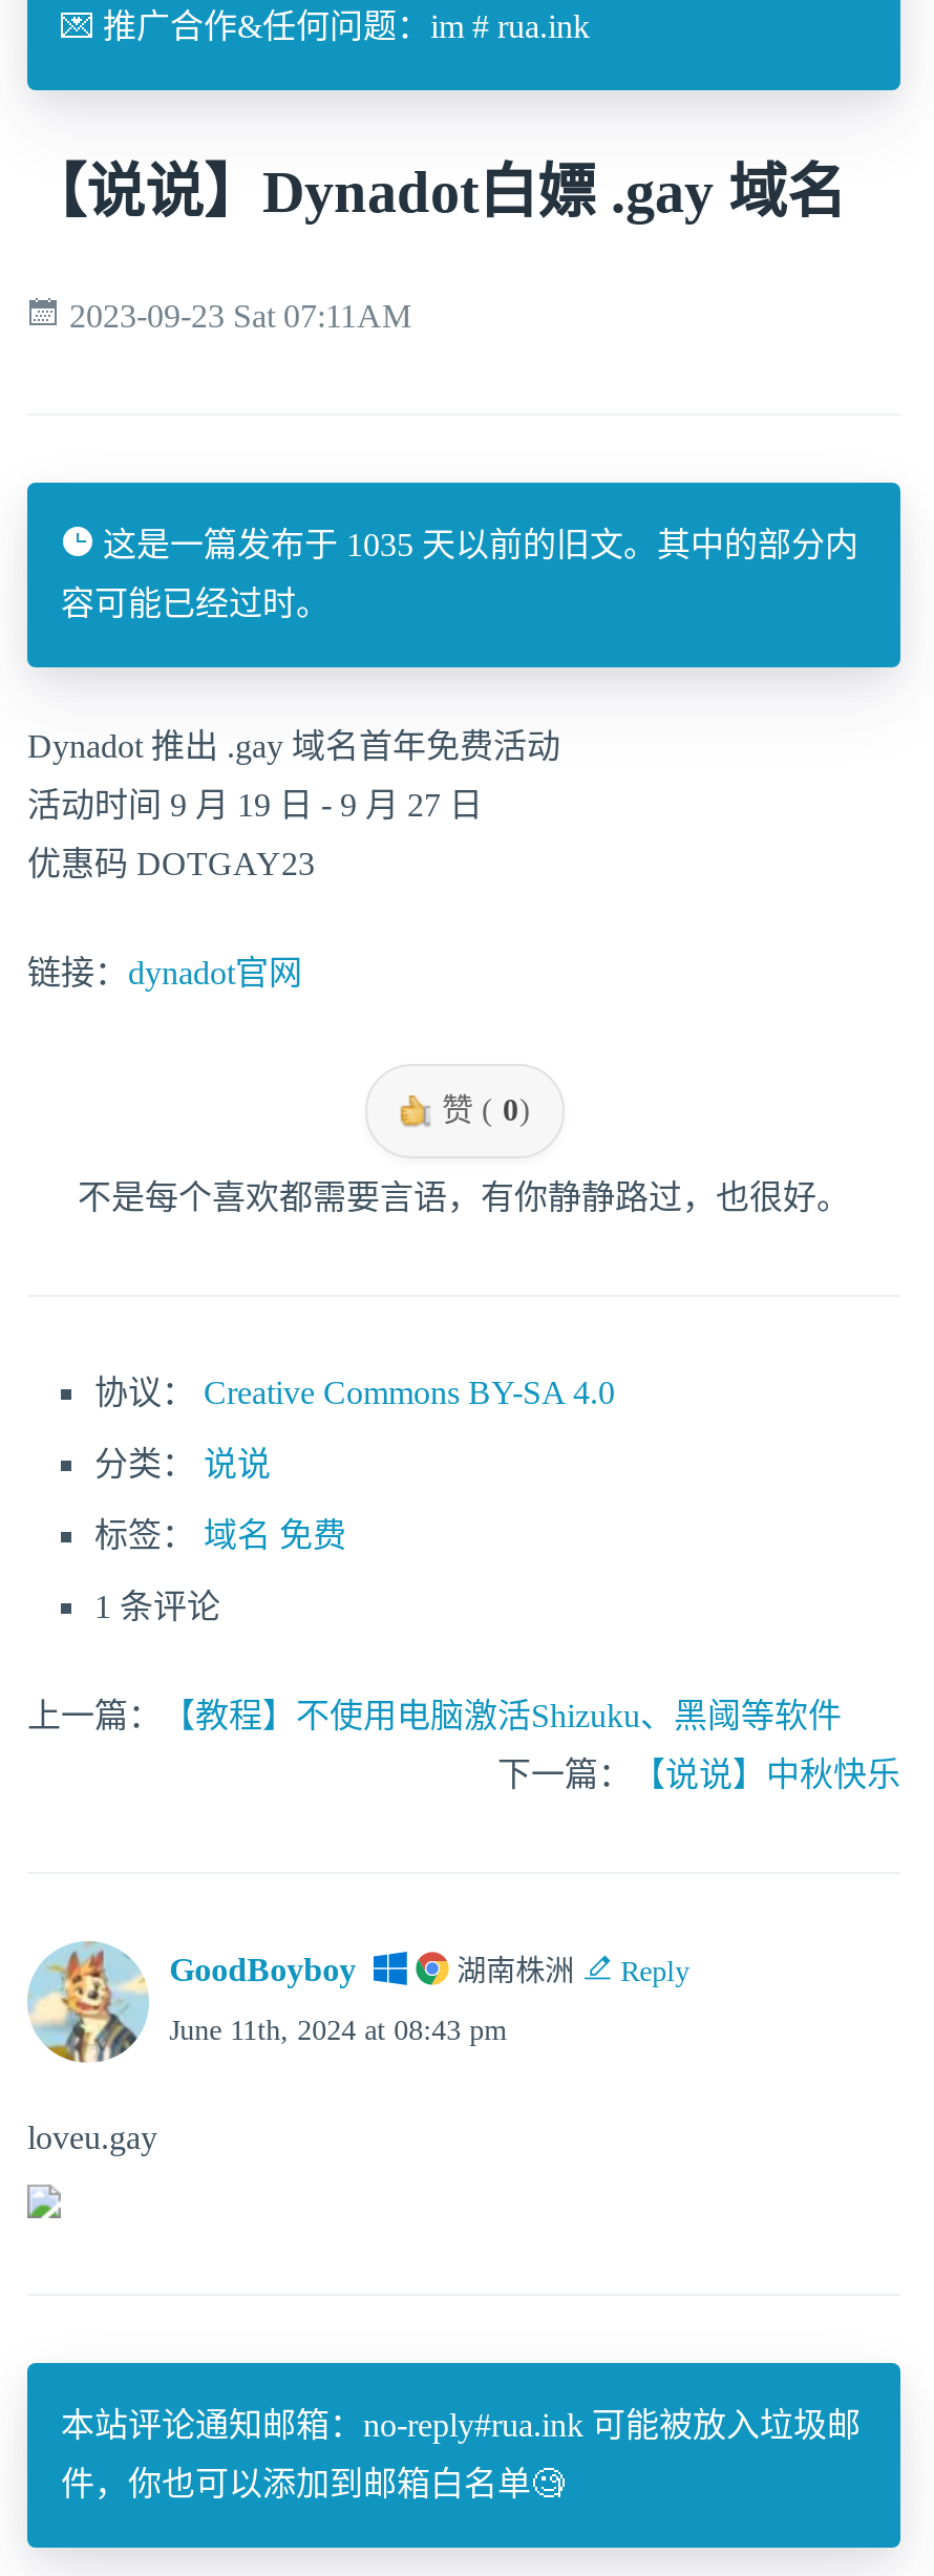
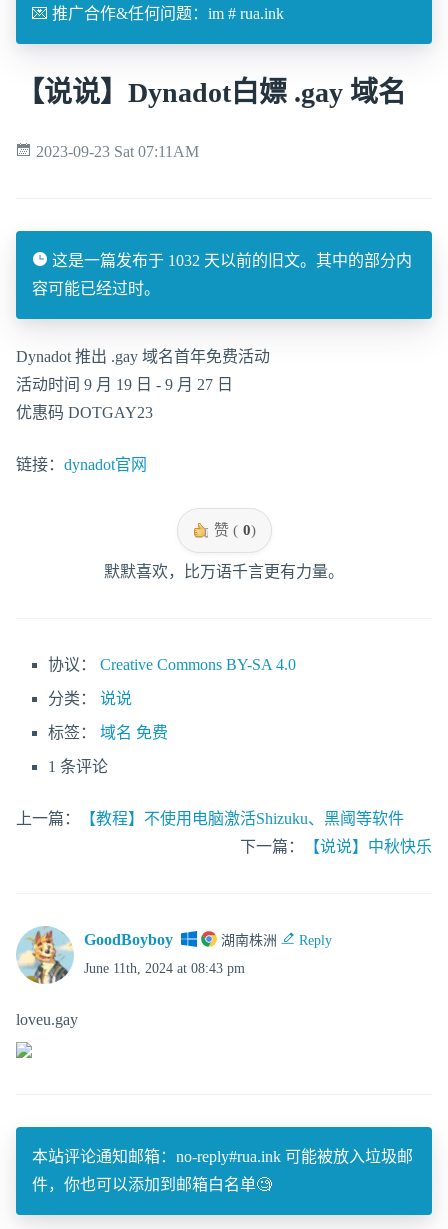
[94,528,858,563] 这是一篇发布于 1035 天以前的旧文。其中的部分内 -> [48,252,412,269] 这是一篇发布于 1032 天以前的旧文。其中的部分内
[78,1180,850,1216] 不是每个喜欢都需要言语，有你静静路过，也很好。 -> [104,563,344,580] 默默喜欢，比万语千言更有力量。

